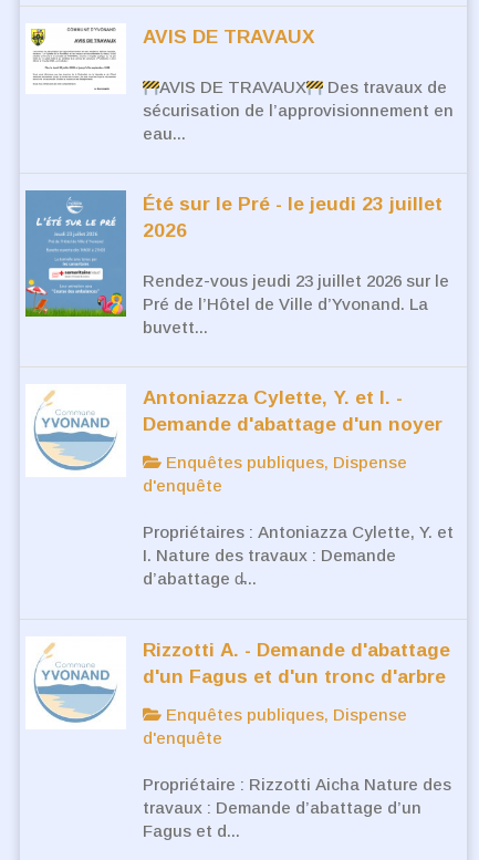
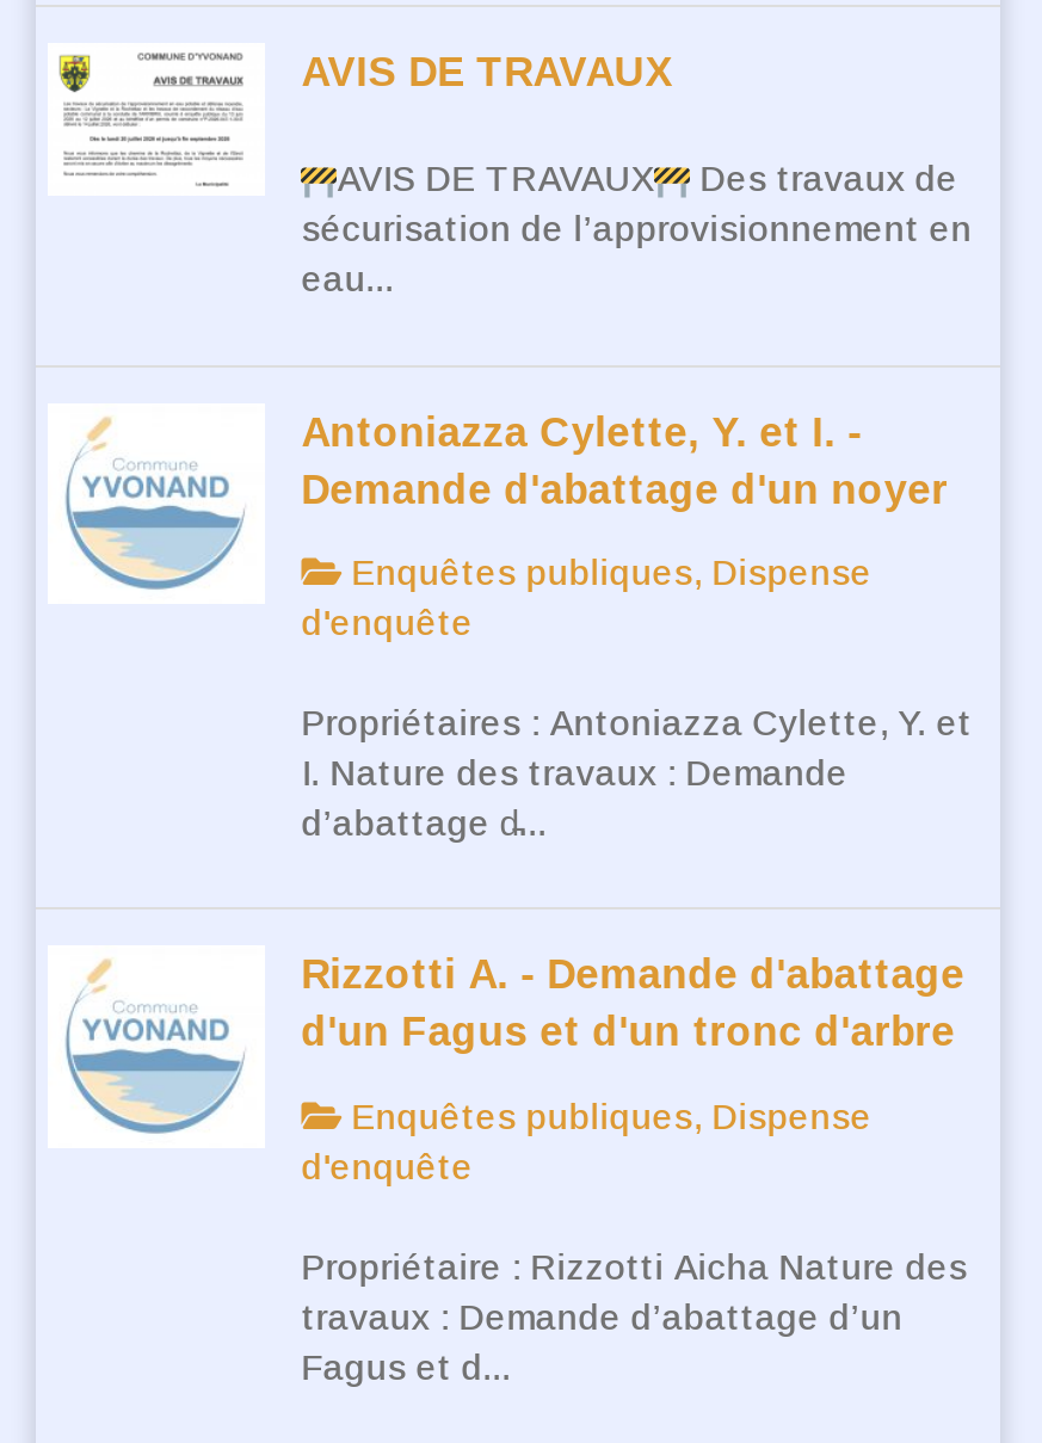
[24,189,449,336] [image] | Été sur le Pré - le jeudi 23 juillet | 2026 | Rendez-vous jeudi 23 juillet 2026 sur le | Pré de l’Hôtel de Ville d’Yvonand. La | buvett... -> none

